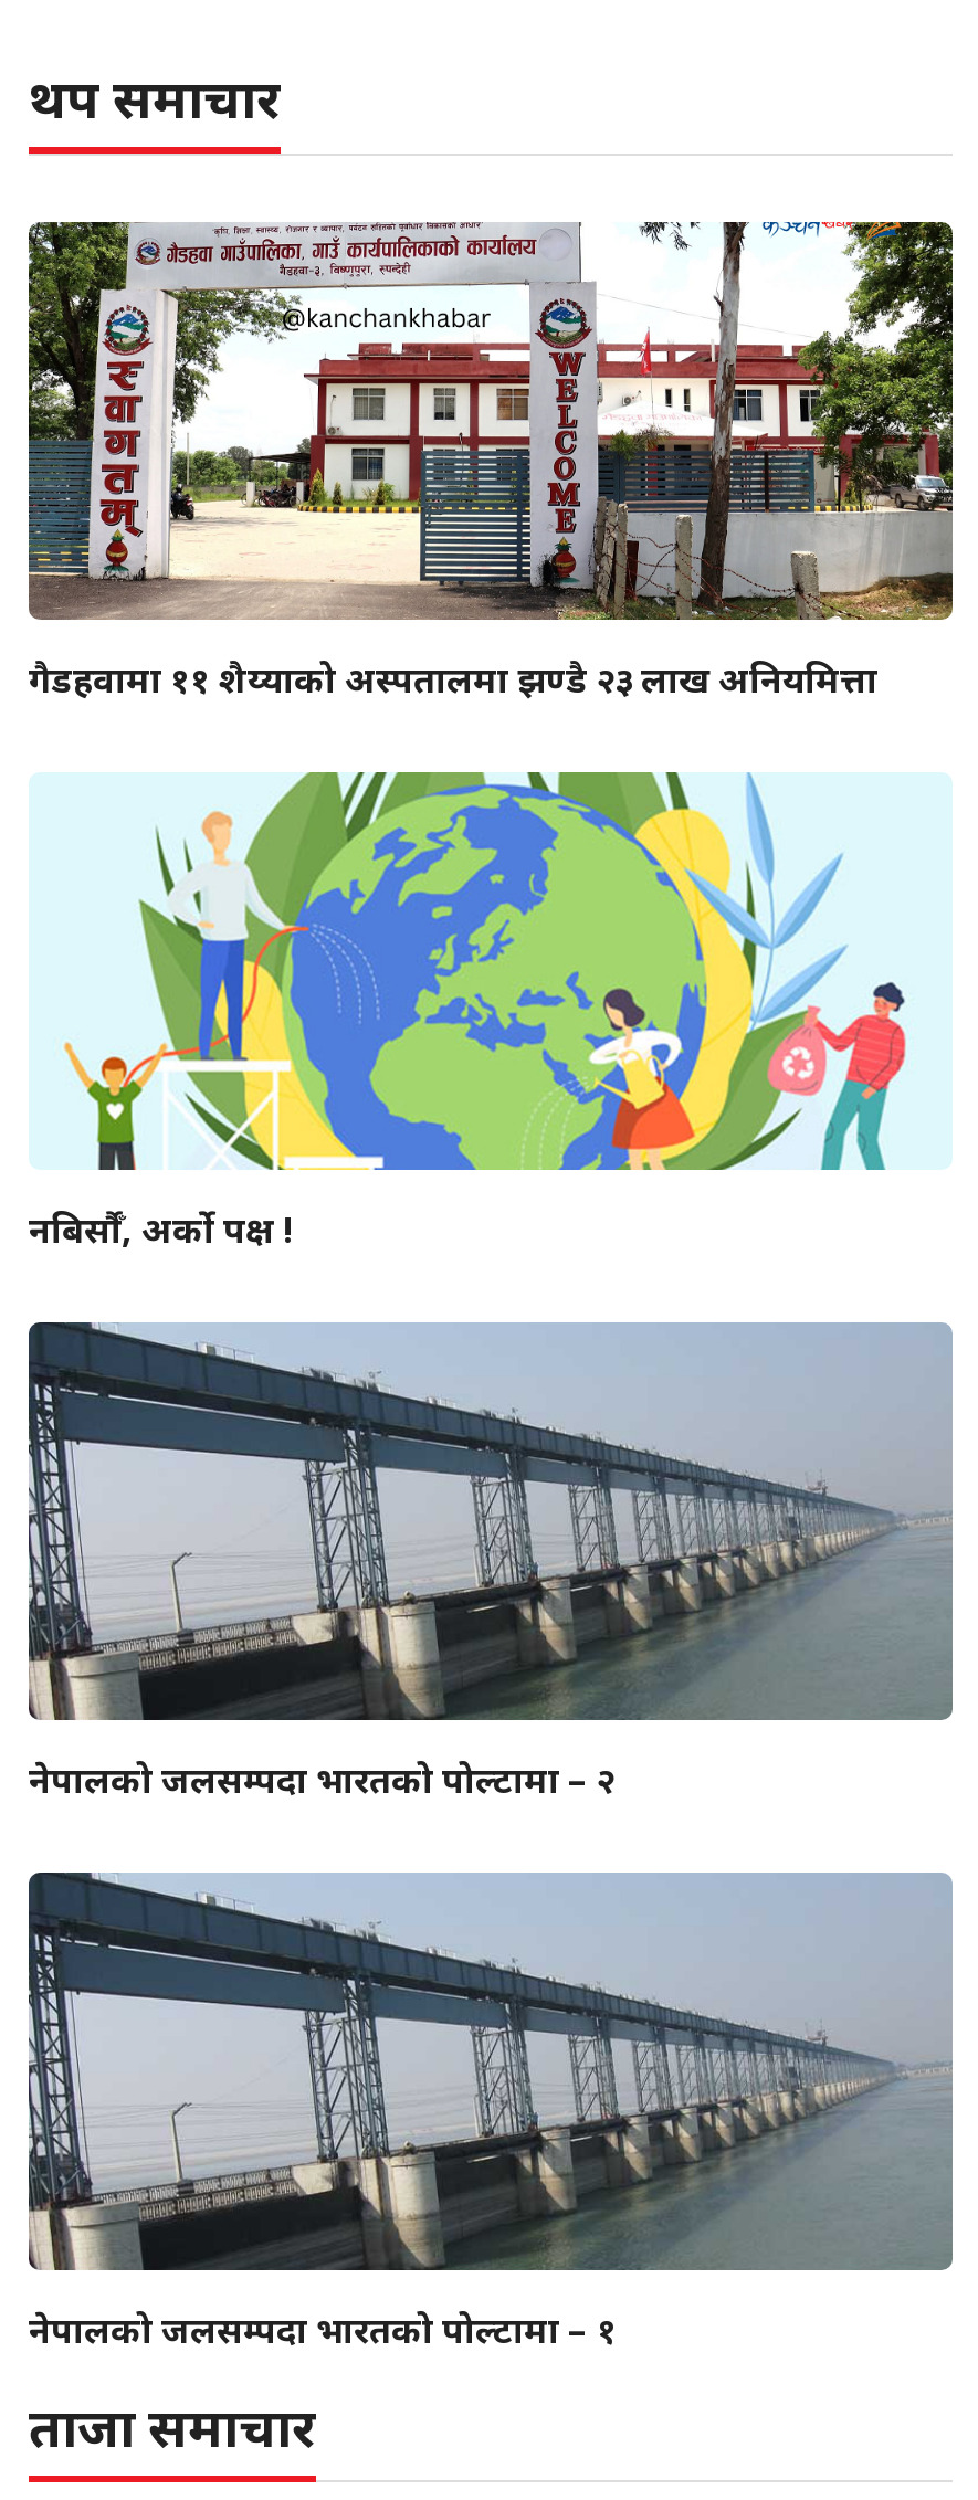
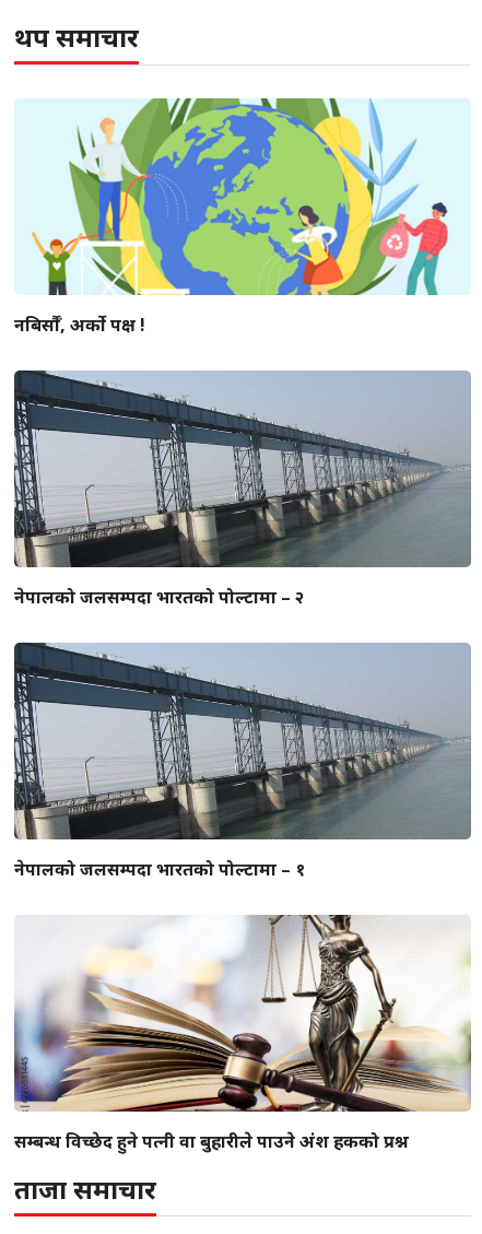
[27,220,955,704] [image] | गैडहवामा ११ शैय्याको अस्पतालमा झण्डै २३ लाख अनियमित्ता -> none
moved [29,768,915,2354] -> [14,96,452,881]: [image] | नबिर्सौँ, अर्को पक्ष ! | नेपालको जलसम्पदा भारतको पोल्टामा – २ | नेपालको जलसम्पदा भारतको पोल्टामा – १
none -> [14,914,471,1153] [image] | सम्बन्ध विच्छेद हुने पत्नी वा बुहारीले पाउने अंश हकको प्रश्न

